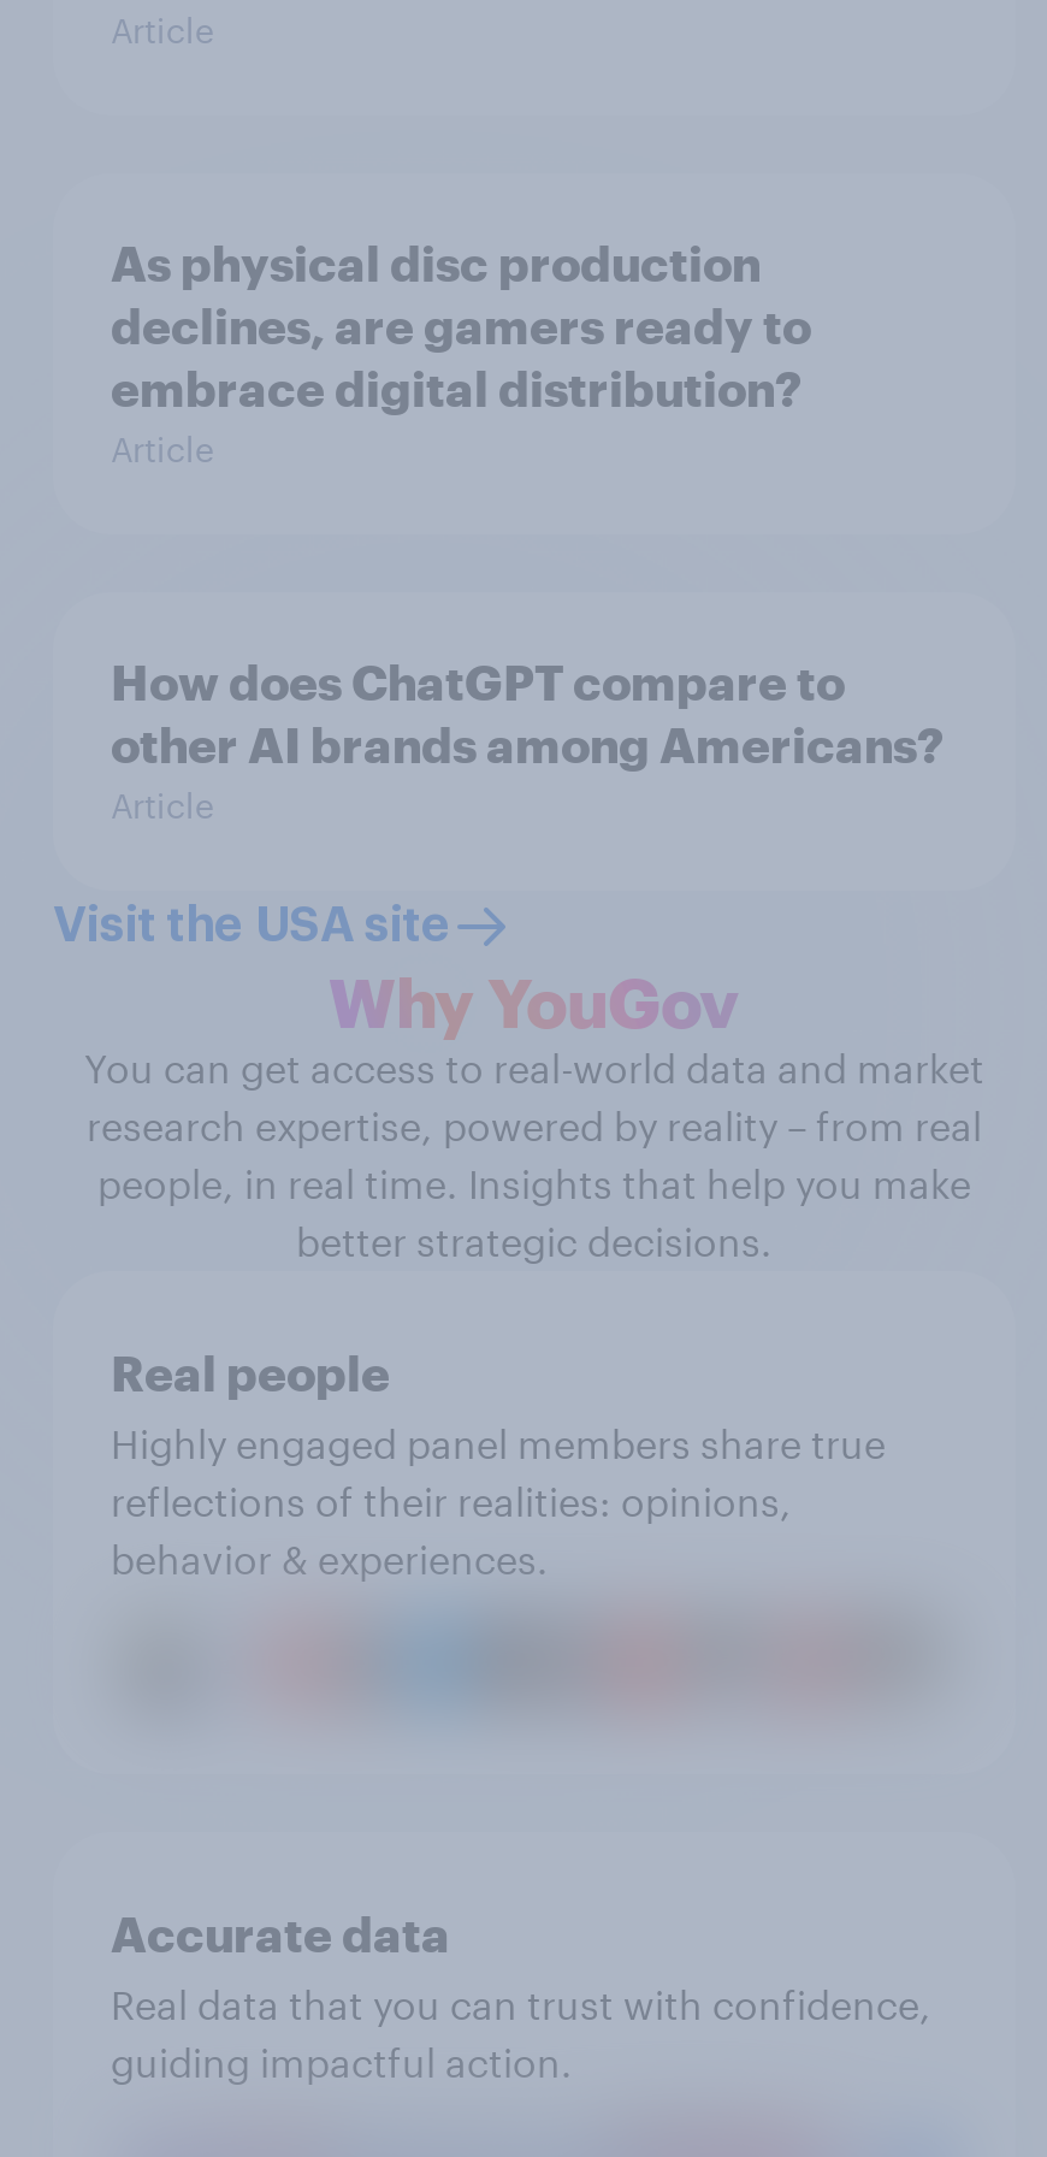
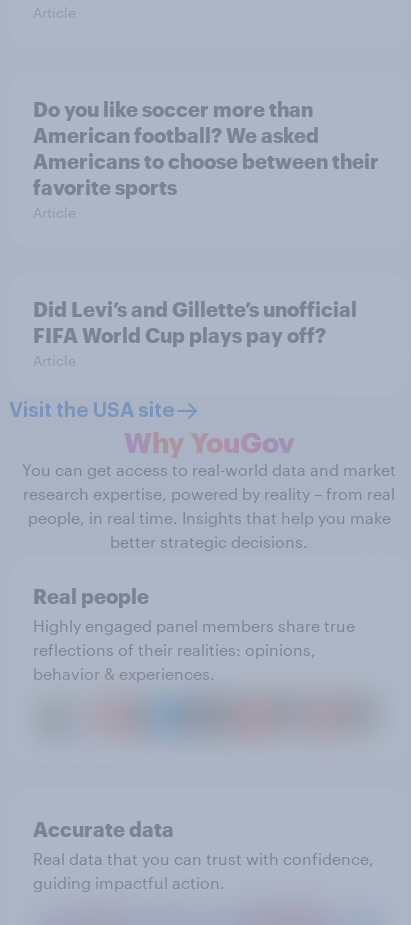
[111,234,811,417] As physical disc production | declines, are gamers ready to | embrace digital distribution? -> [33,97,379,199] Do you like soccer more than | American football? We asked | Americans to choose between their | favorite sports
[111,653,944,773] How does ChatGPT compare to | other AI brands among Americans? -> [33,297,357,347] Did Levi’s and Gillette’s unofficial | FIFA World Cup plays pay off?

